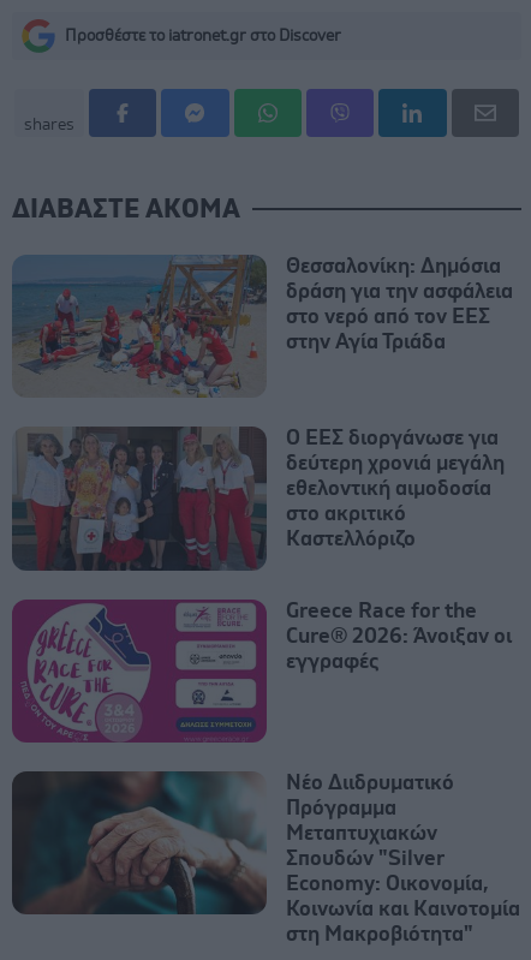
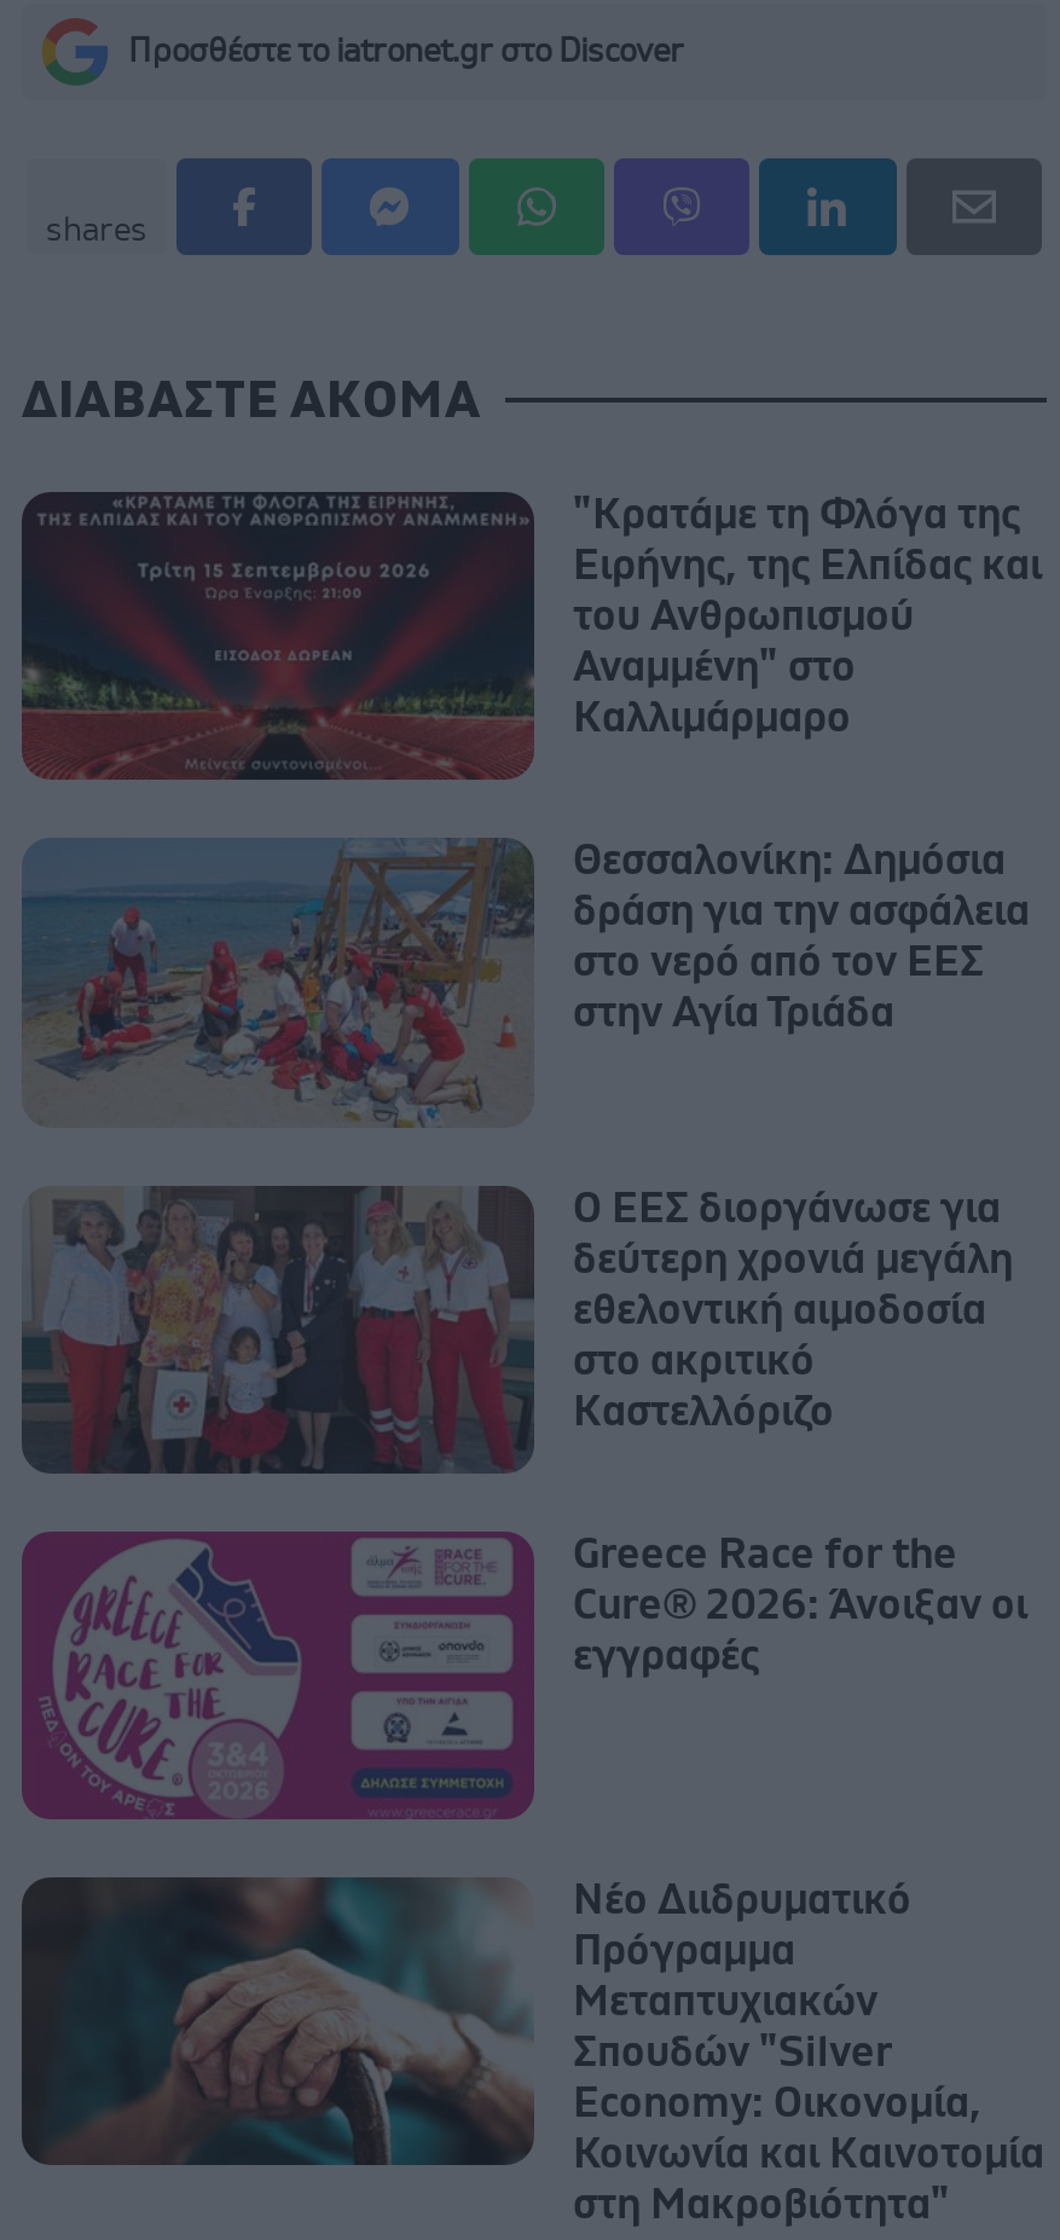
none -> [19,490,1042,782] [image] | "Κρατάμε τη Φλόγα της | Ειρήνης, της Ελπίδας και | του Ανθρωπισμού | Αναμμένη" στο | Καλλιμάρμαρο

